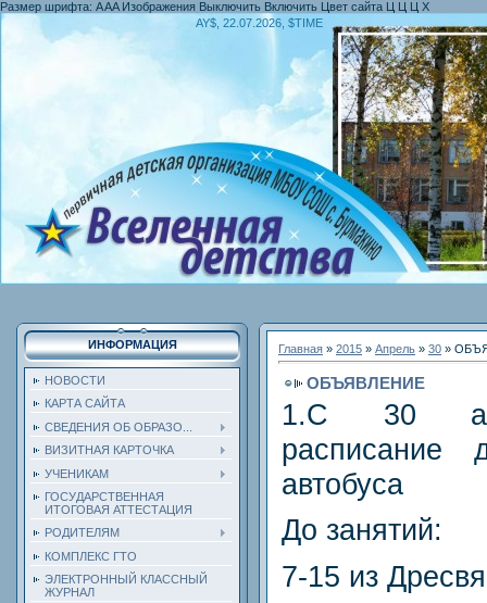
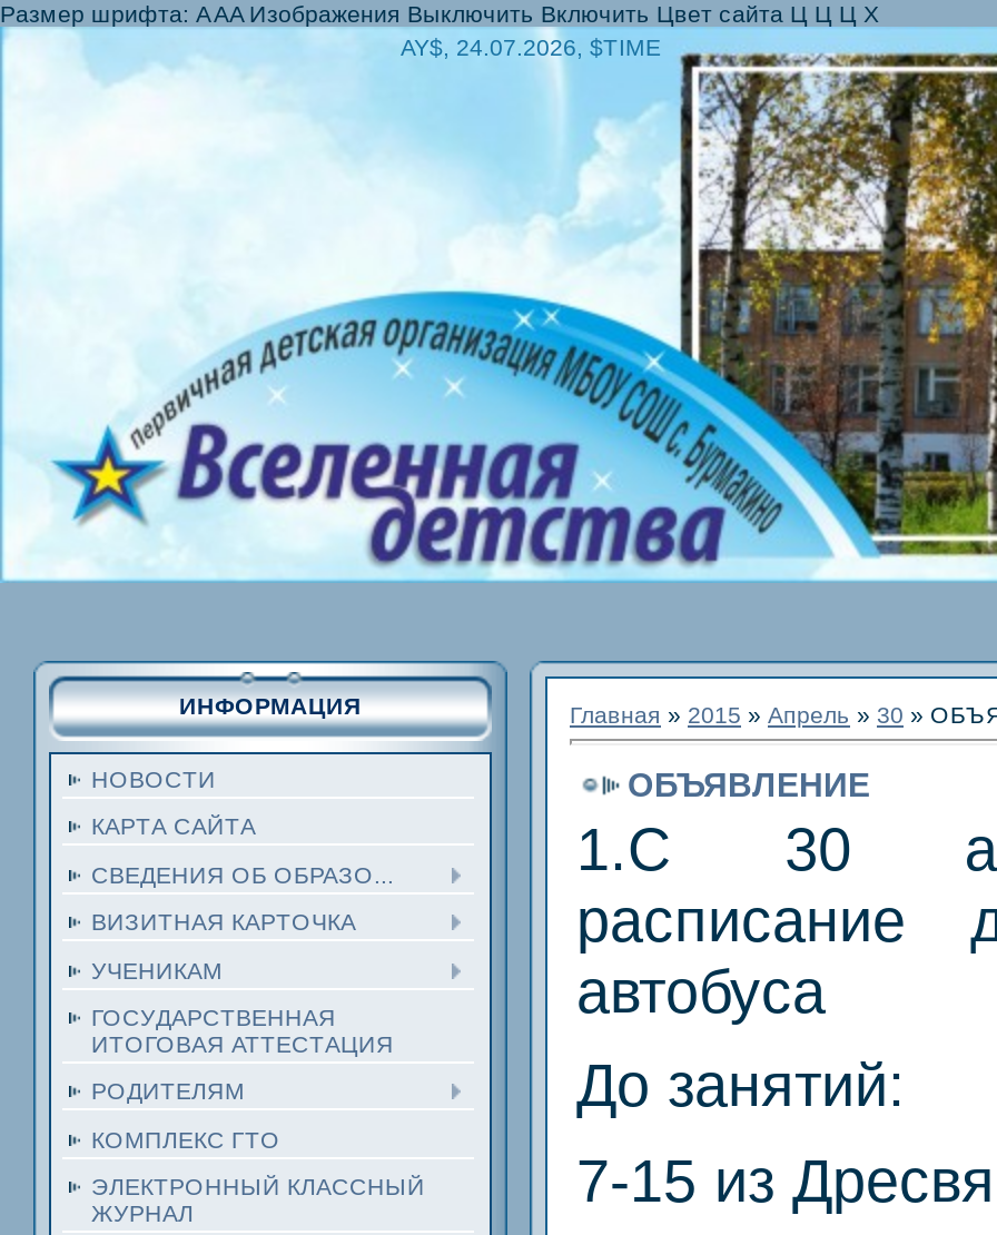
[196,16,323,29] AY$, 22.07.2026, $TIME -> [401,33,661,60] AY$, 24.07.2026, $TIME

